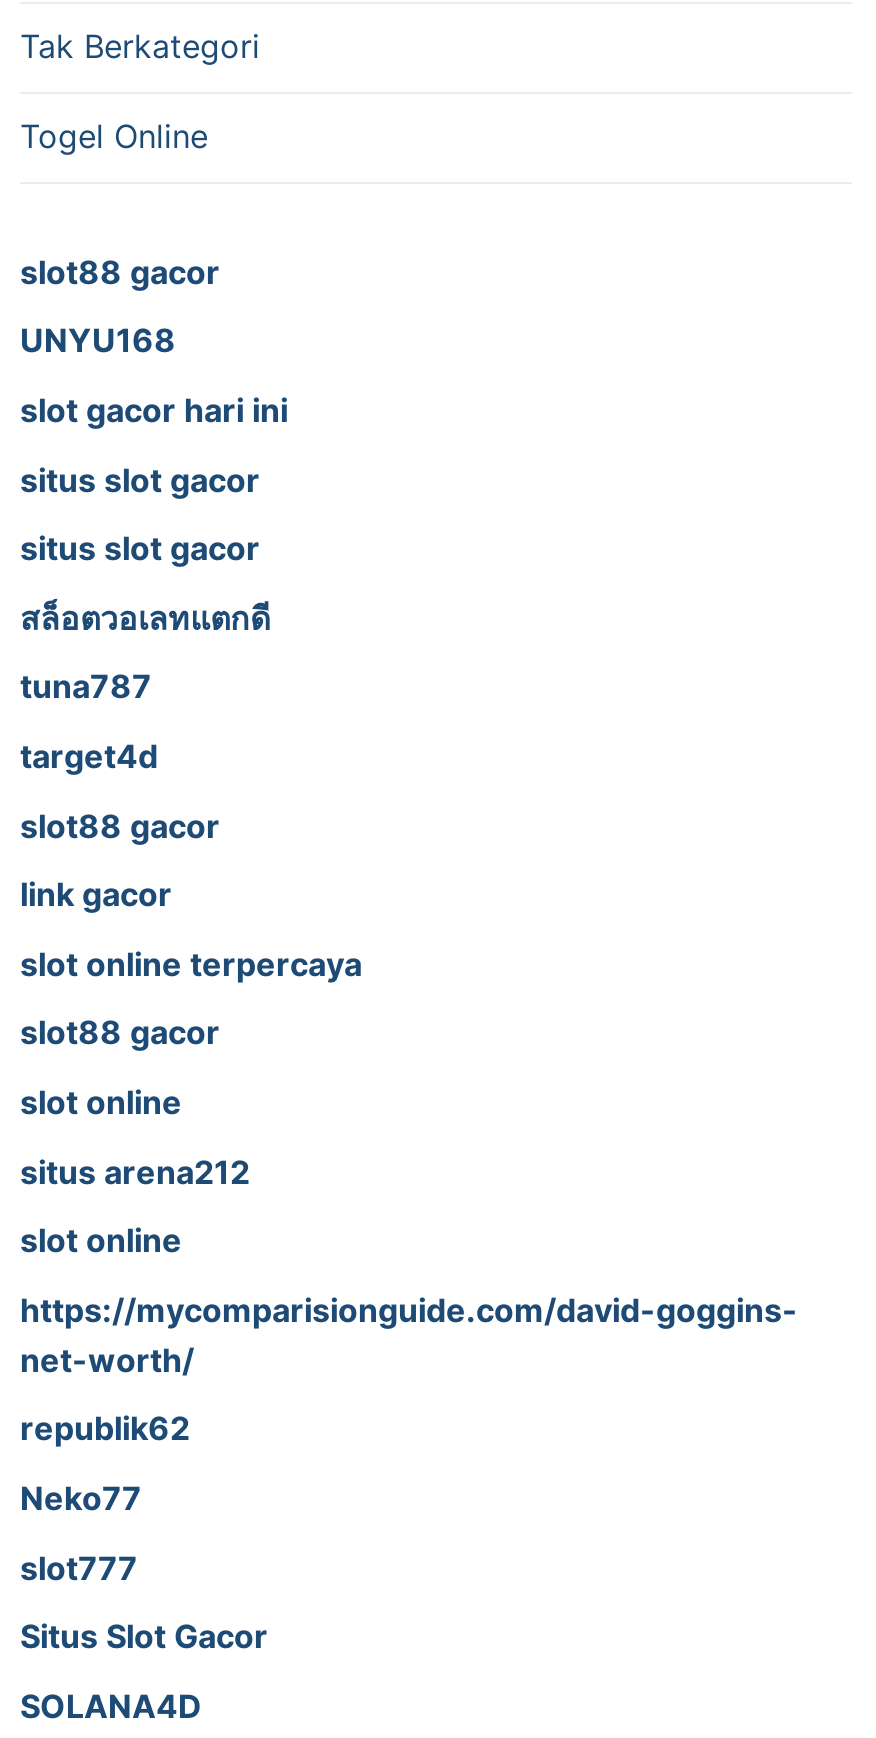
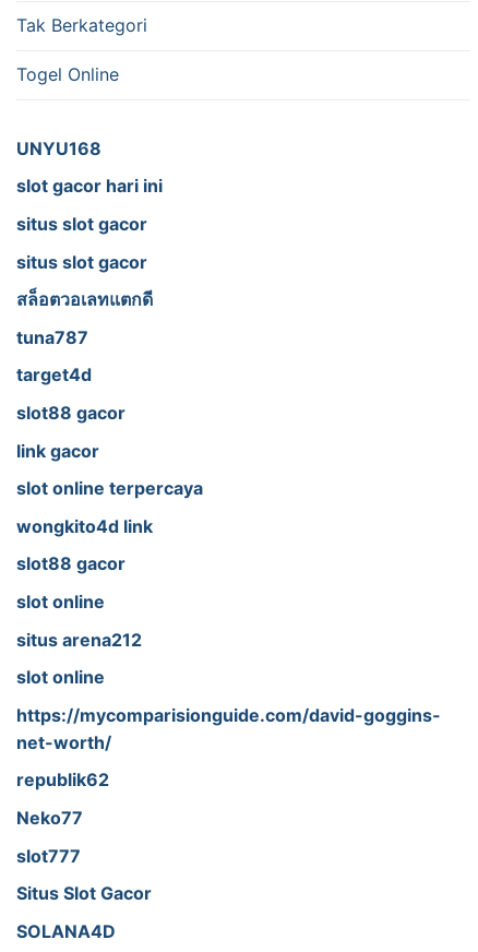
[20,252,220,292] slot88 gacor -> none
moved [20,321,362,984] -> [16,137,203,499]: UNYU168 | slot gacor hari ini | situs slot gacor | ... | link gacor | slot online terpercaya
none -> [16,515,153,537] wongkito4d link

